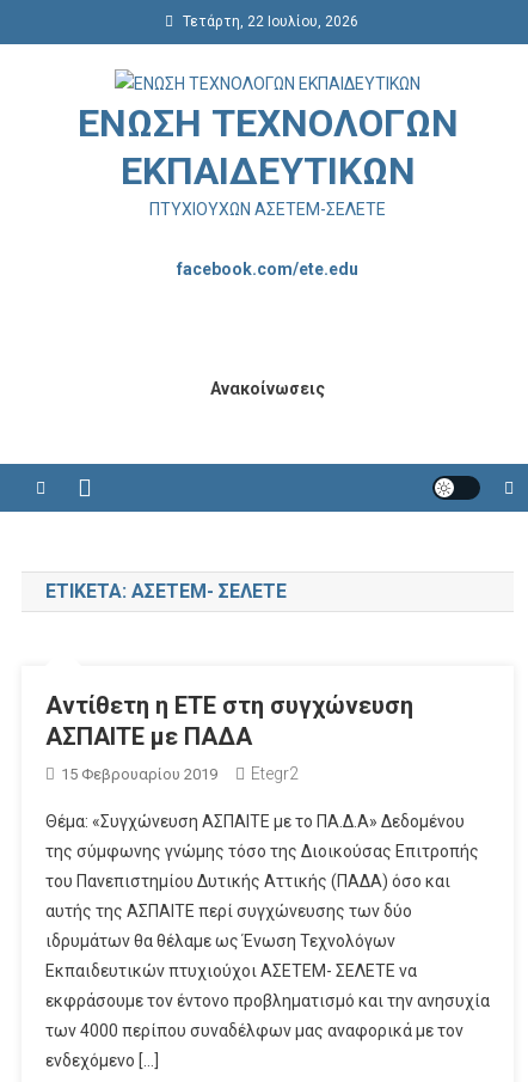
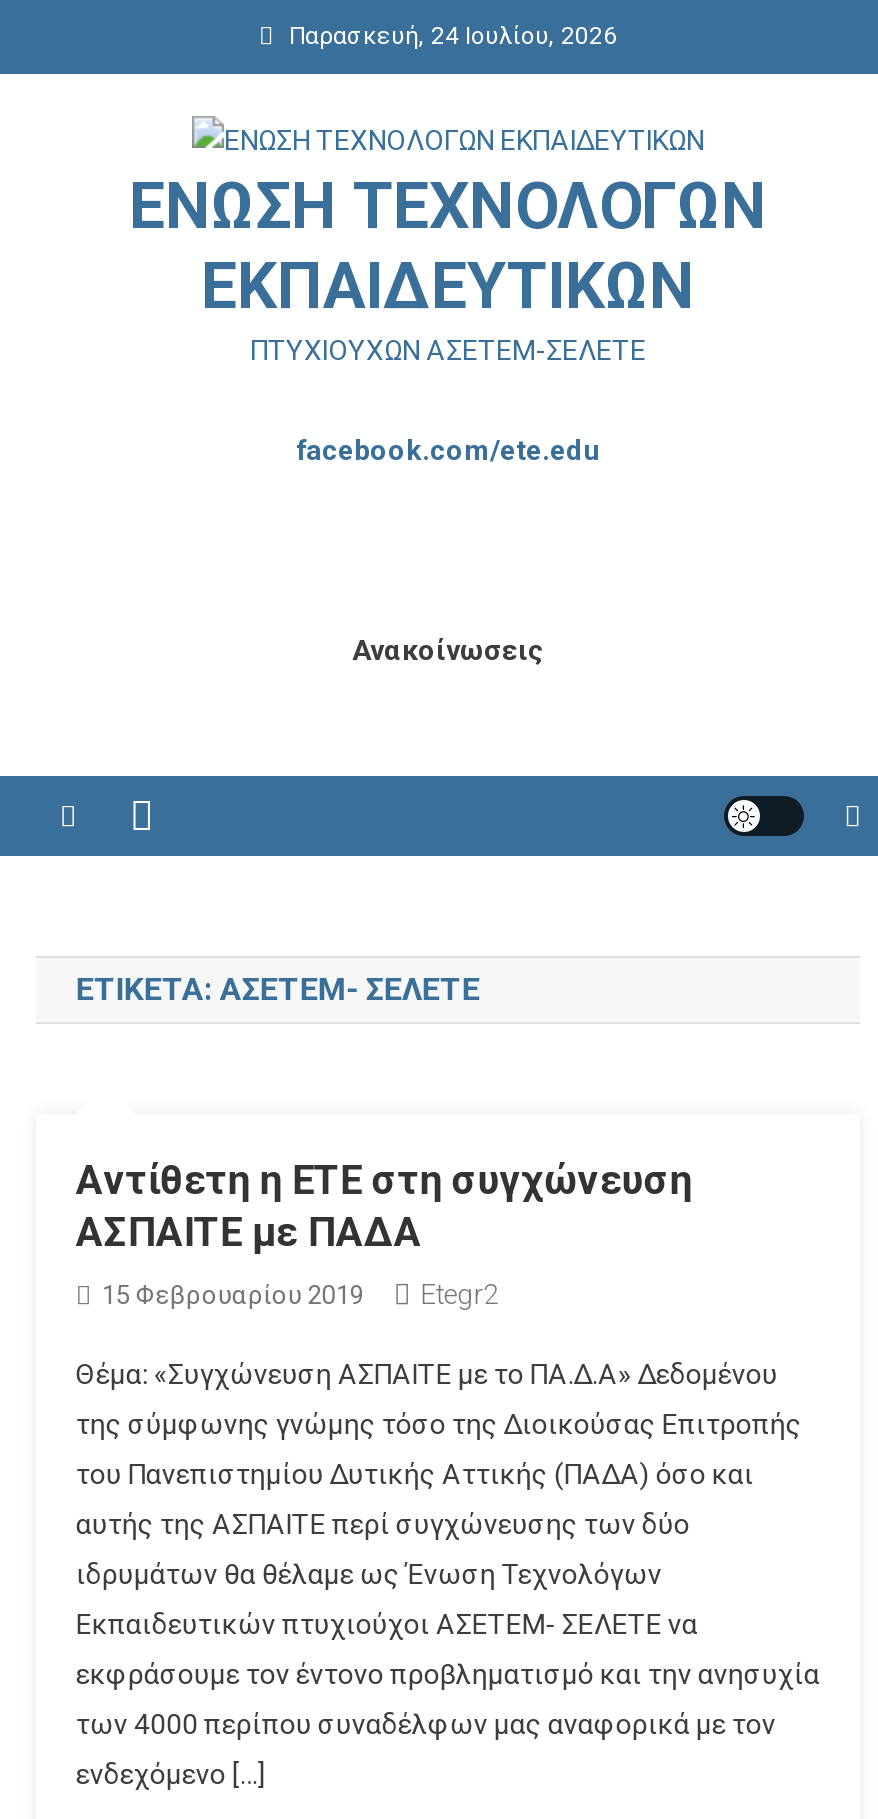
[183,13,358,30] Τετάρτη, 22 Ιουλίου, 2026 -> [289,22,617,50] Παρασκευή, 24 Ιουλίου, 2026

